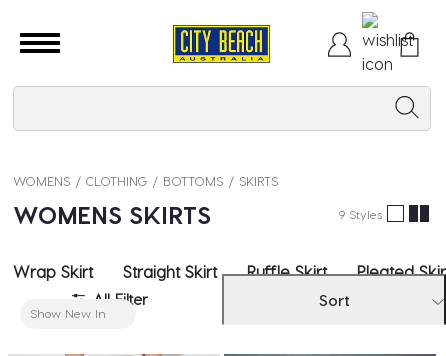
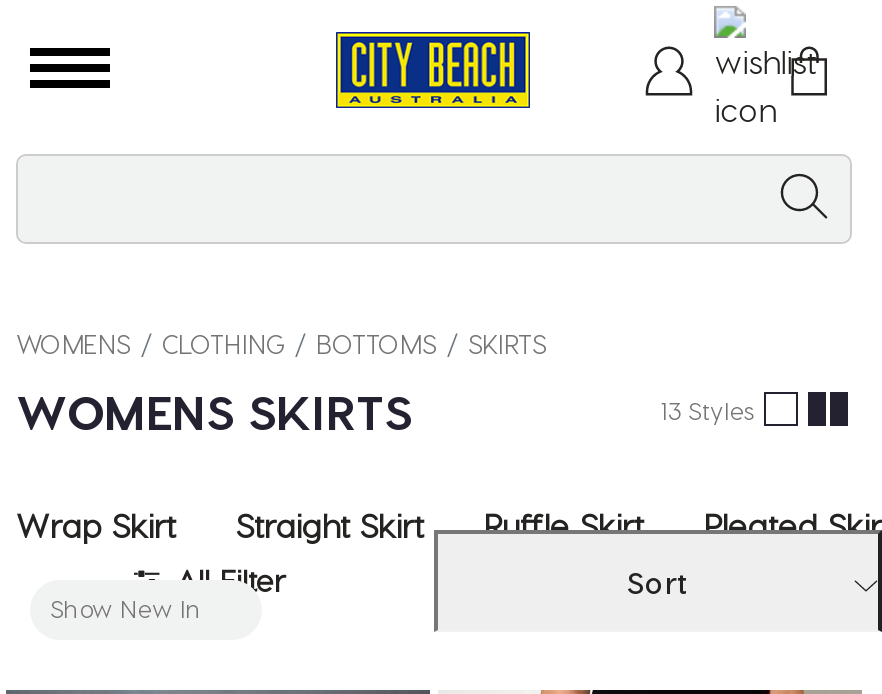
[339,207,382,221] 9 Styles -> [660,396,754,424] 13 Styles

